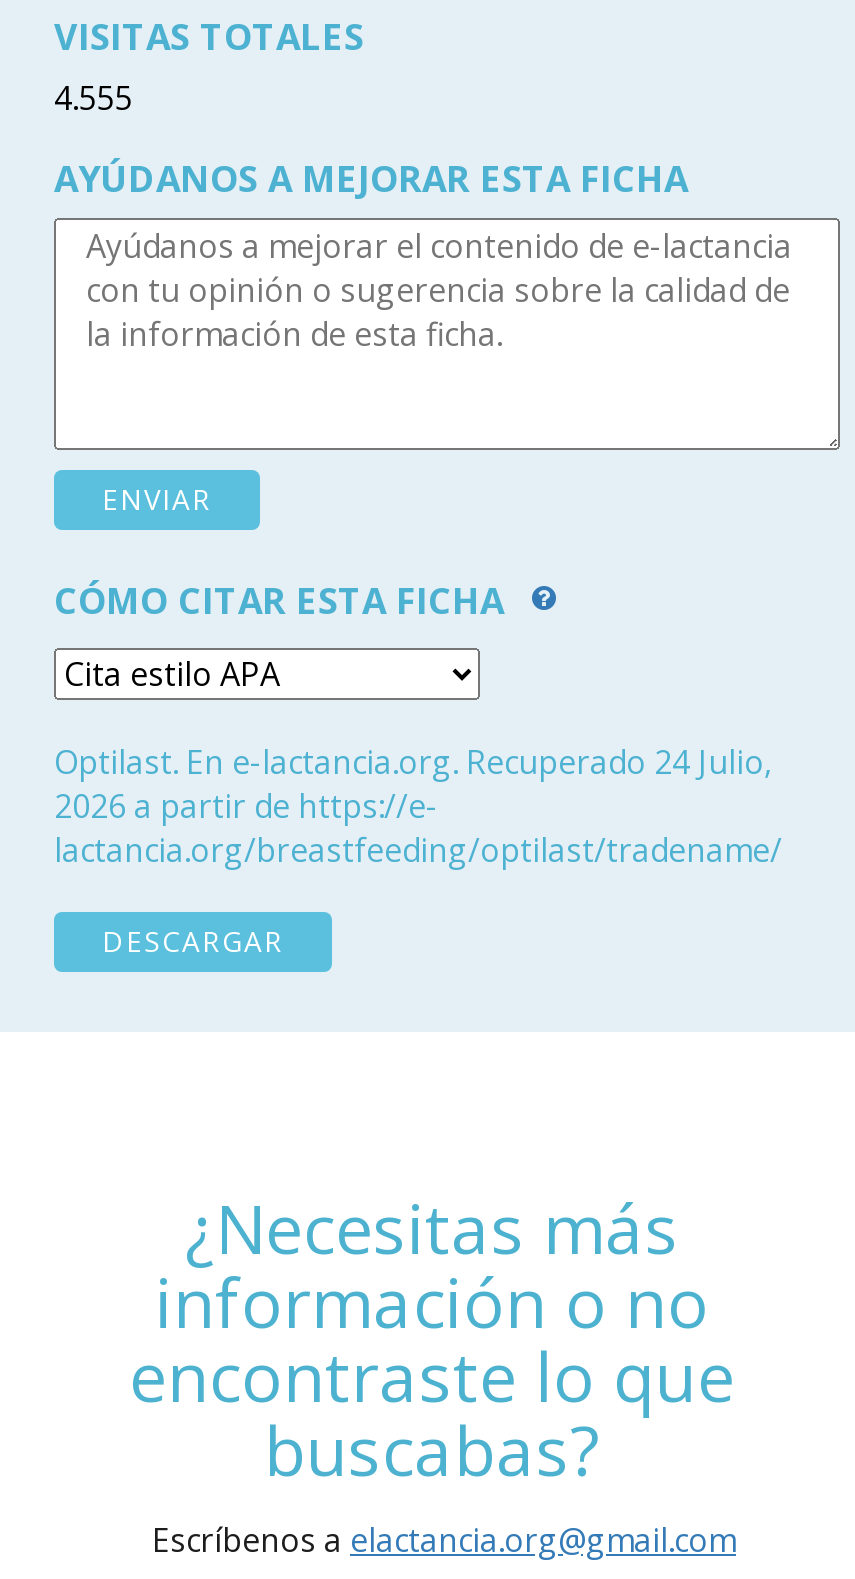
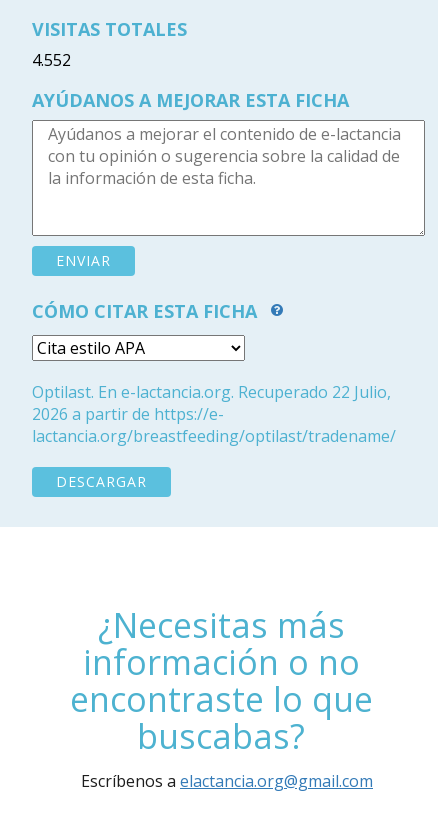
[54,76,132,120] 4.555 -> [32,49,71,71] 4.552
[54,740,772,784] Optilast. En e-lactancia.org. Recuperado 24 Julio, -> [32,381,391,403] Optilast. En e-lactancia.org. Recuperado 22 Julio,

